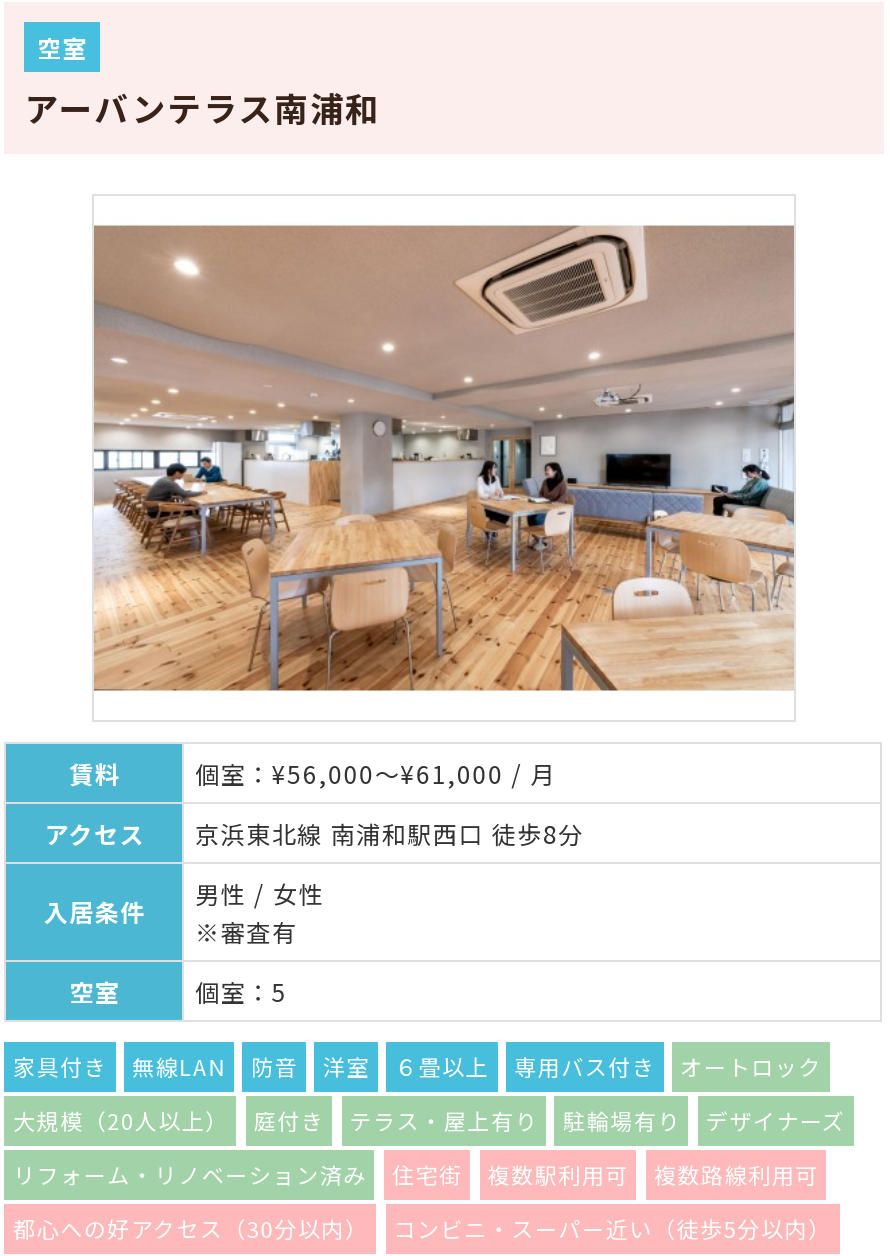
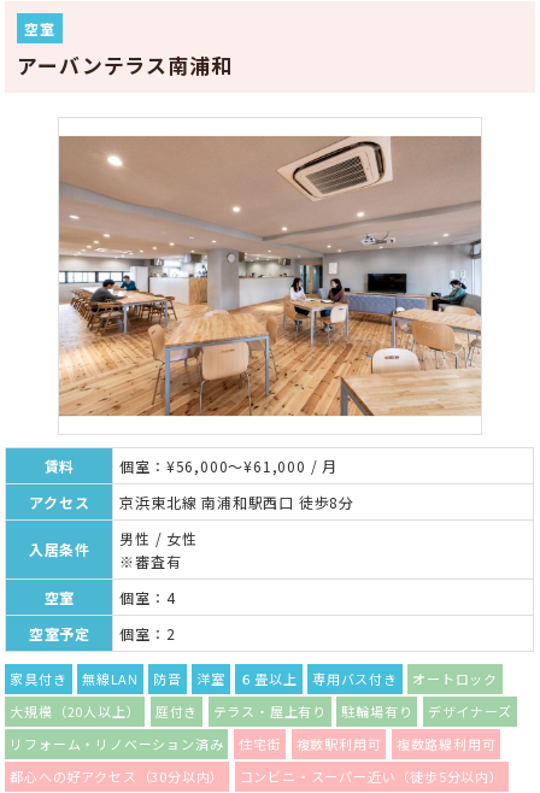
[195,974,287,1008] 個室：5 -> [29,587,176,643] 個室：4 | 空室予定 | 個室：2

